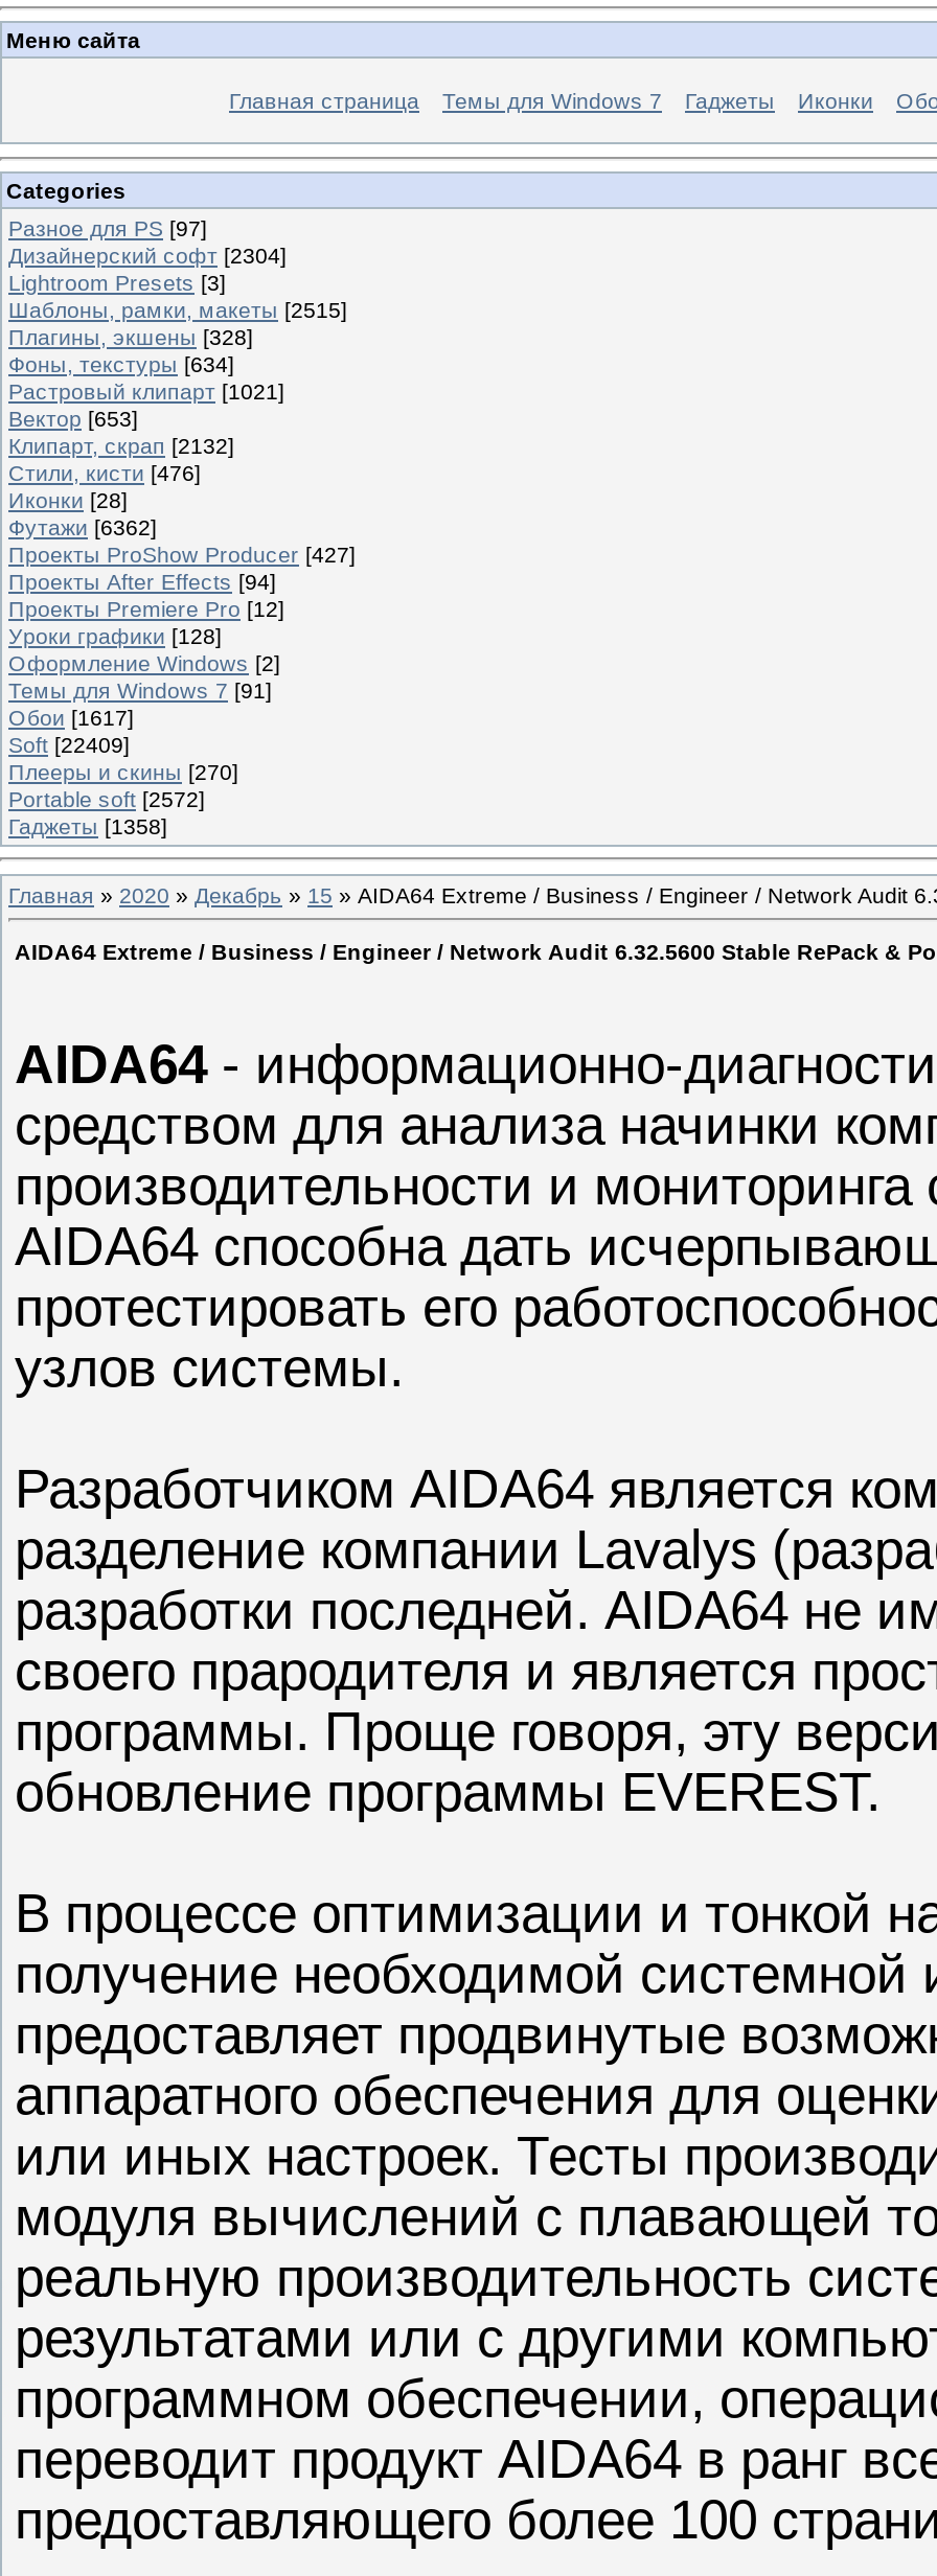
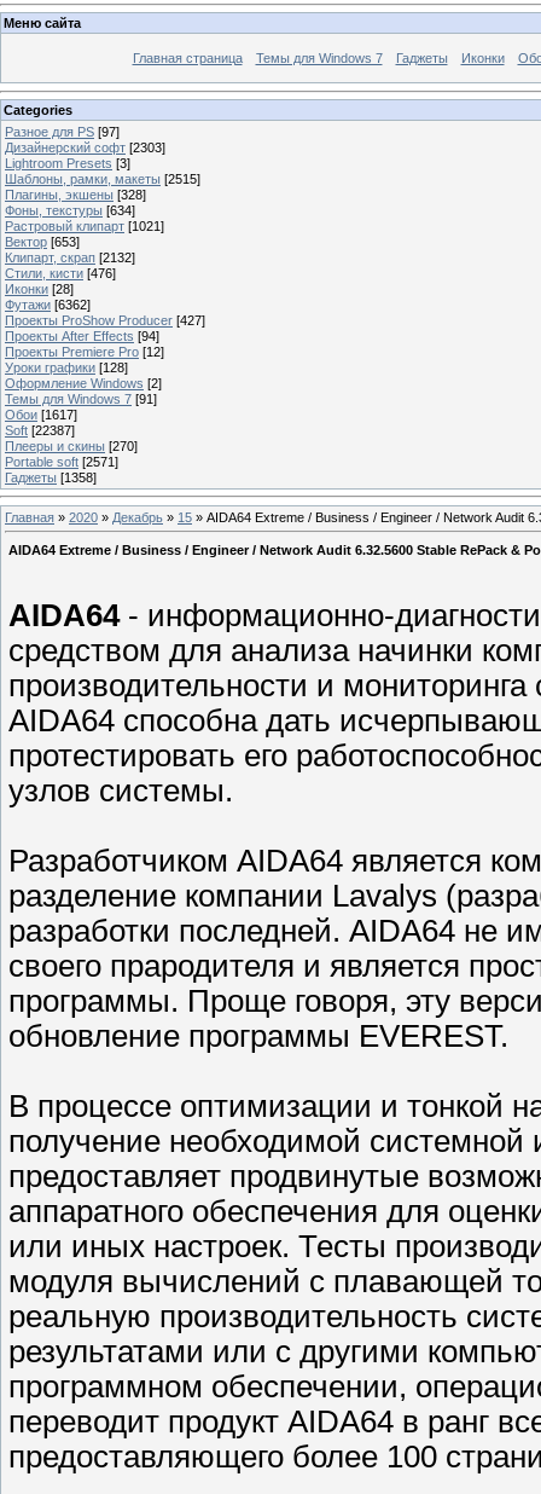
[8,243,287,268] Дизайнерский софт [2304] -> [5,140,165,155] Дизайнерский софт [2303]
[8,732,130,757] Soft [22409] -> [5,423,75,438] Soft [22387]
[8,786,205,811] Portable soft [2572] -> [5,454,118,469] Portable soft [2571]

